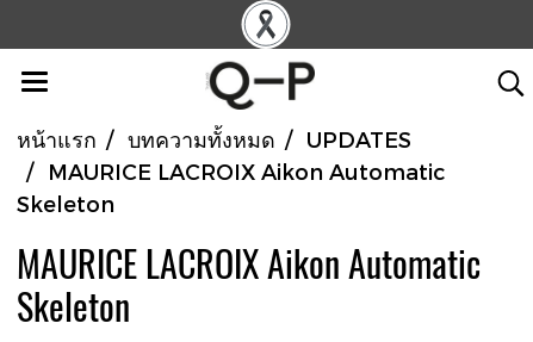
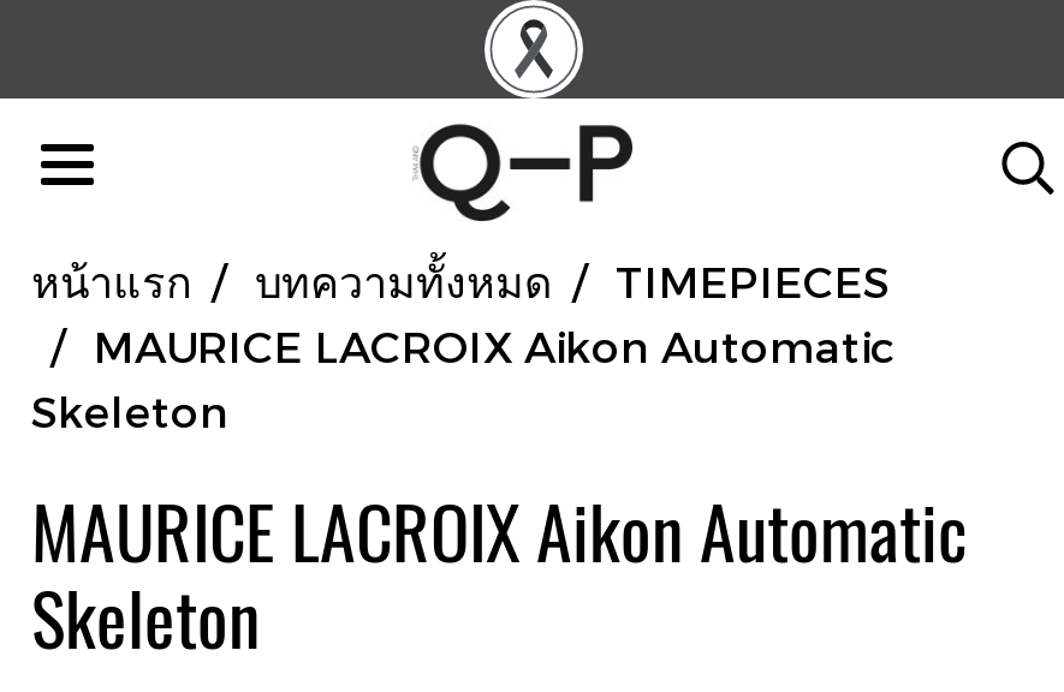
[306,126,411,151] UPDATES -> [616,255,890,305] TIMEPIECES

